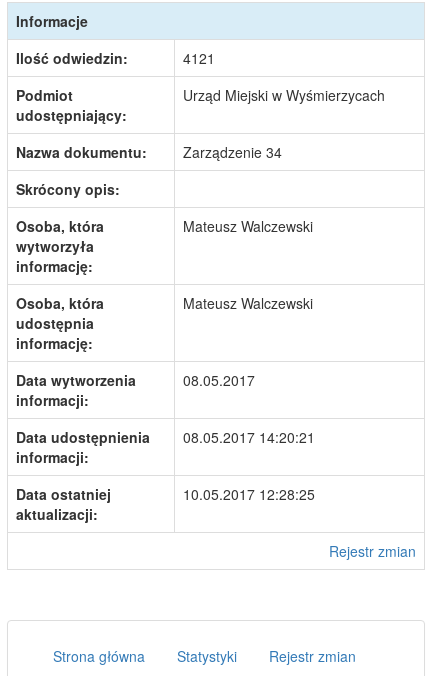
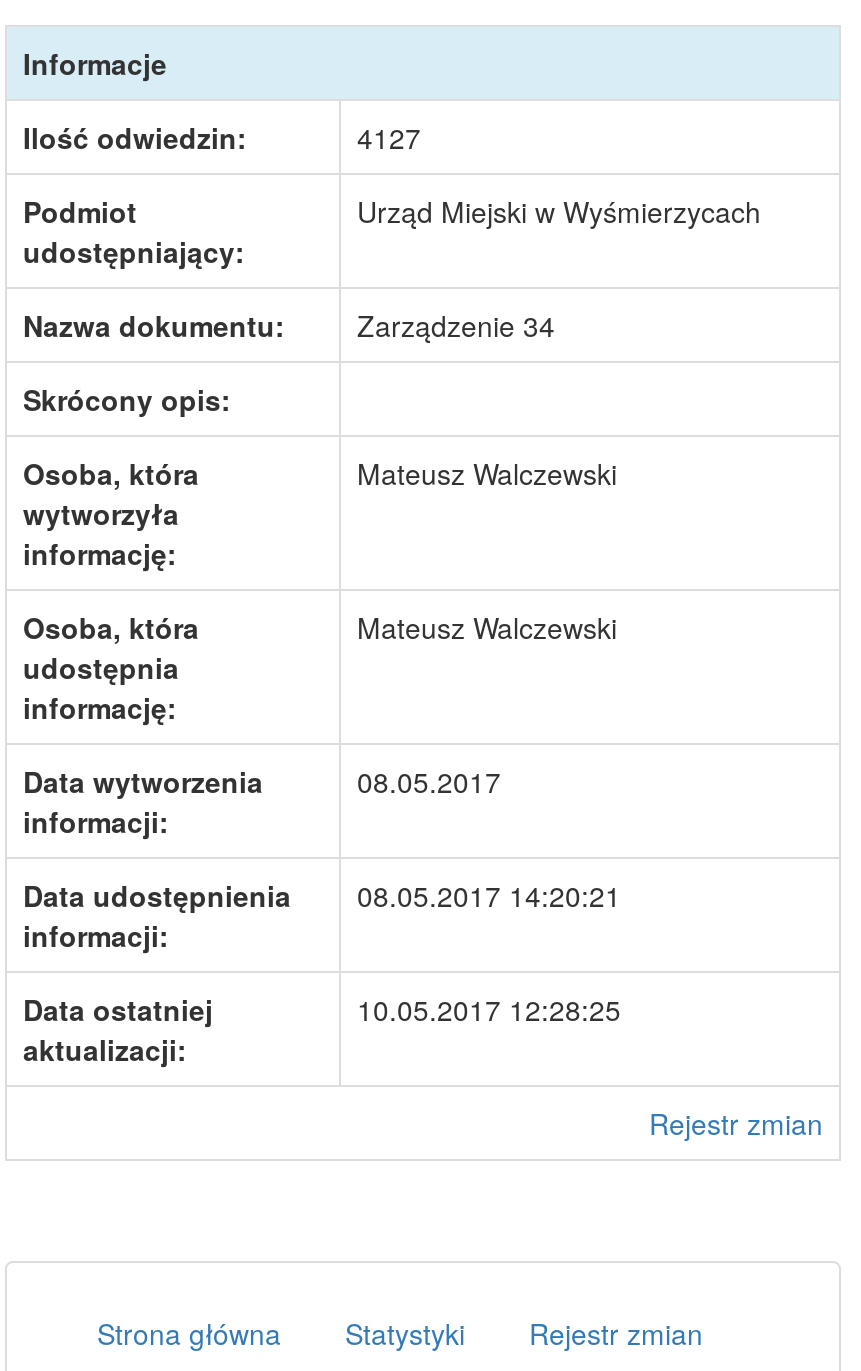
[183,48,215,68] 4121 -> [357,117,421,157] 4127

